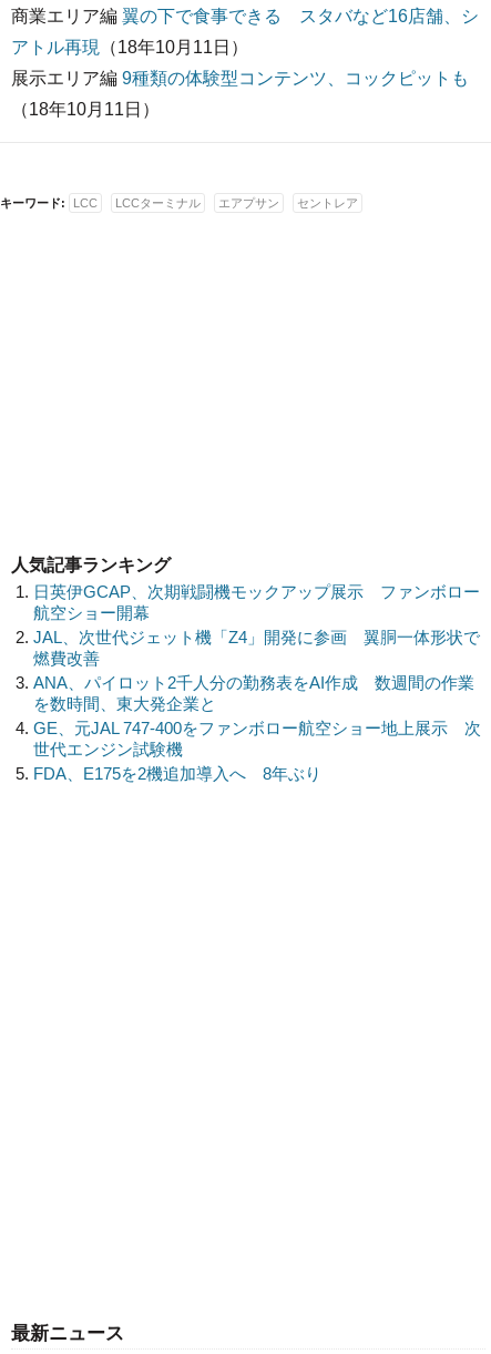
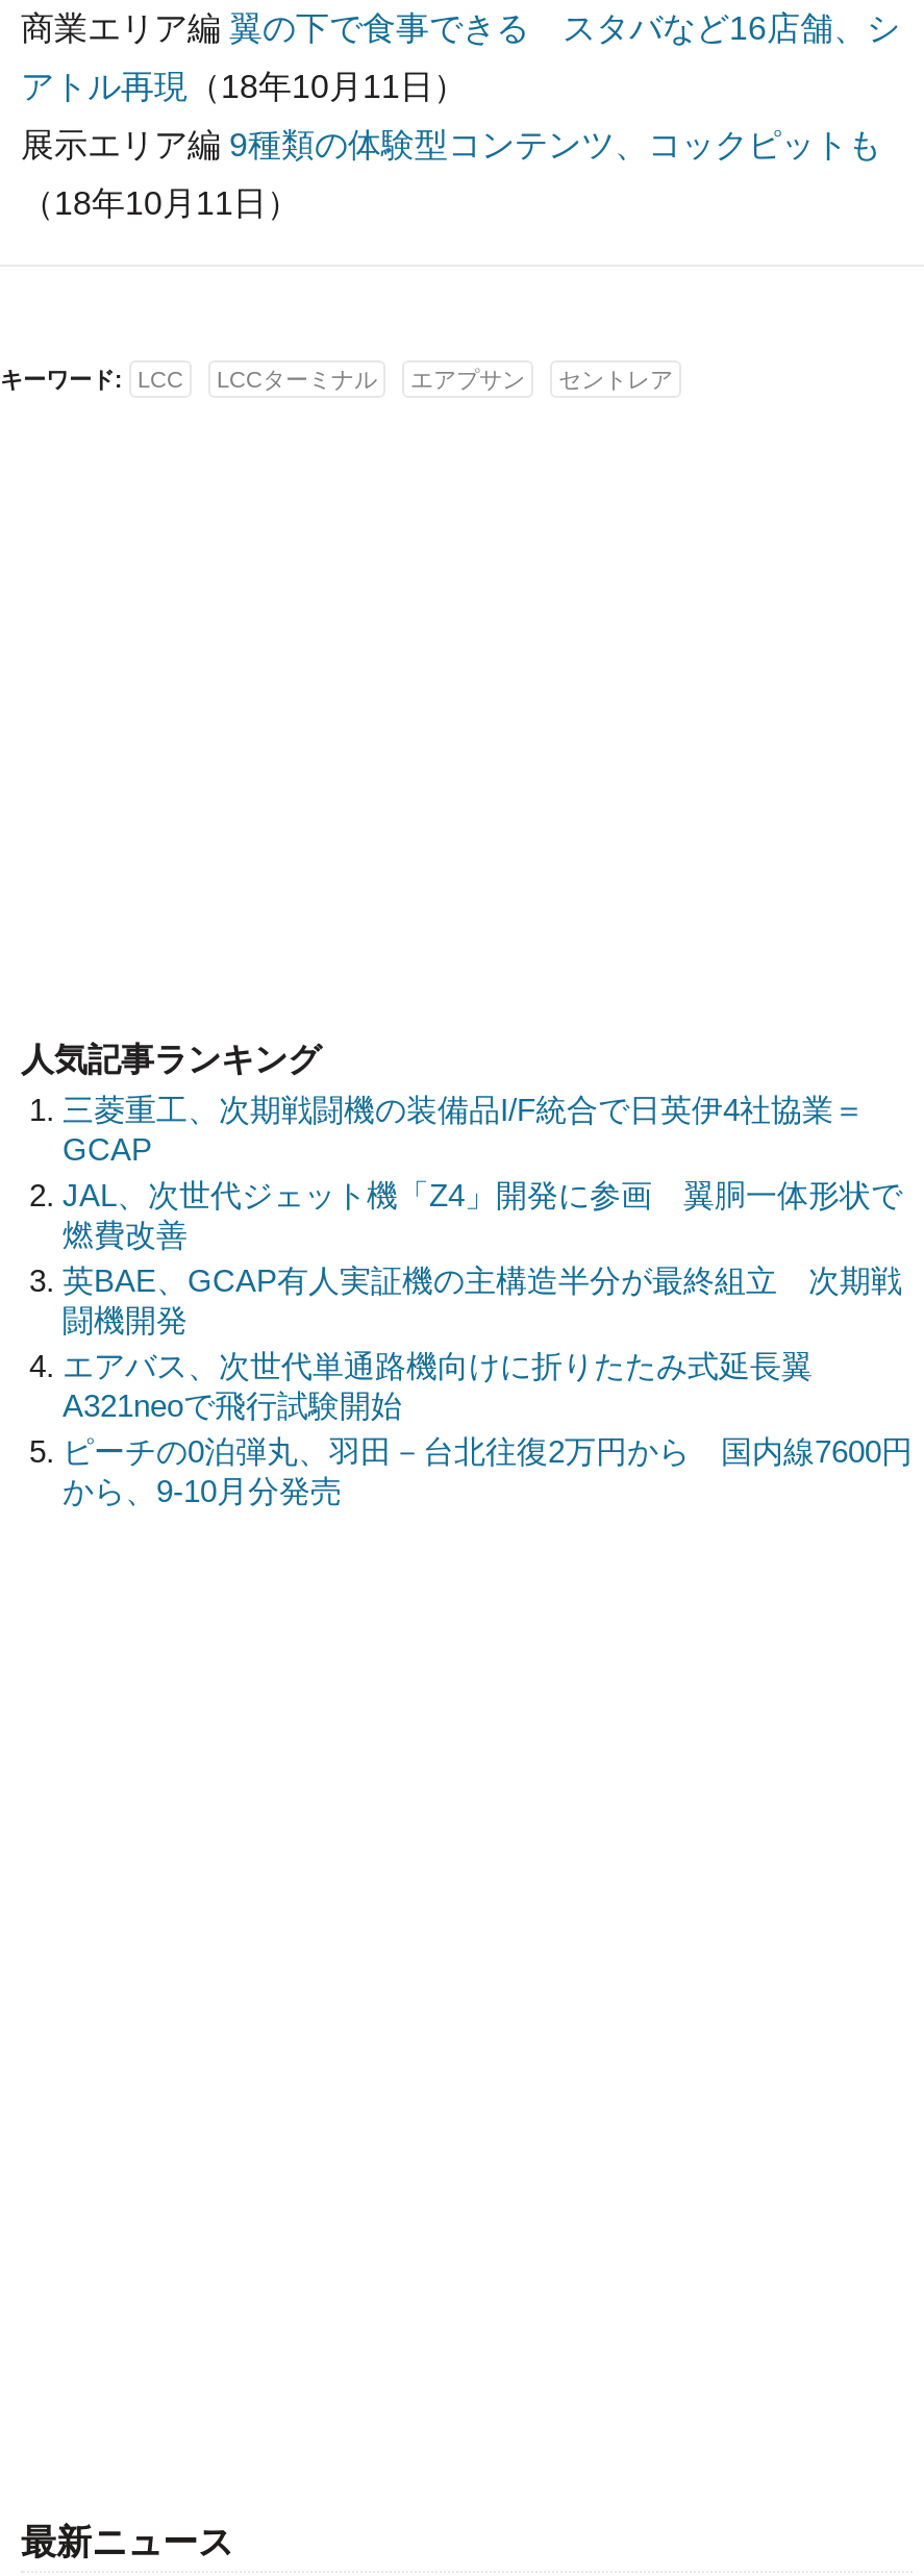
[33,582,480,622] 日英伊GCAP、次期戦闘機モックアップ展示 ファンボロー | 航空ショー開幕 -> [63,1092,865,1167] 三菱重工、次期戦闘機の装備品I/F統合で日英伊4社協業＝ | GCAP
[33,673,481,783] ANA、パイロット2千人分の勤務表をAI作成 数週間の作業 | を数時間、東大発企業と | GE、元JAL 747-400をファンボロー航空ショー地上展示 次 | 世代エンジン試験機 | FDA、E175を2機追加導入へ 8年ぶり -> [63,1262,913,1508] 英BAE、GCAP有人実証機の主構造半分が最終組立 次期戦 | 闘機開発 | エアバス、次世代単通路機向けに折りたたみ式延長翼 | A321neoで飛行試験開始 | ピーチの0泊弾丸、羽田－台北往復2万円から 国内線7600円 | から、9-10月分発売

